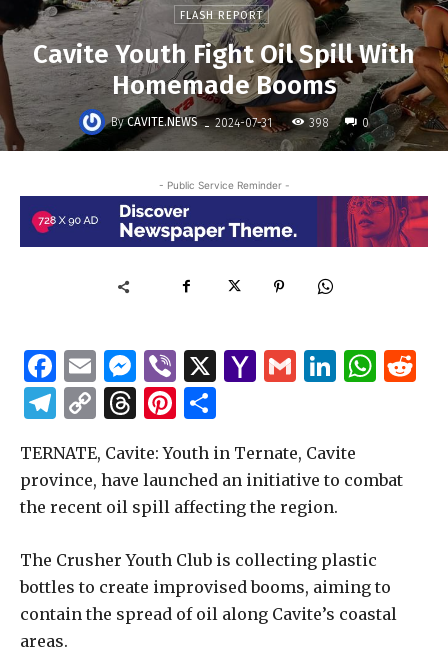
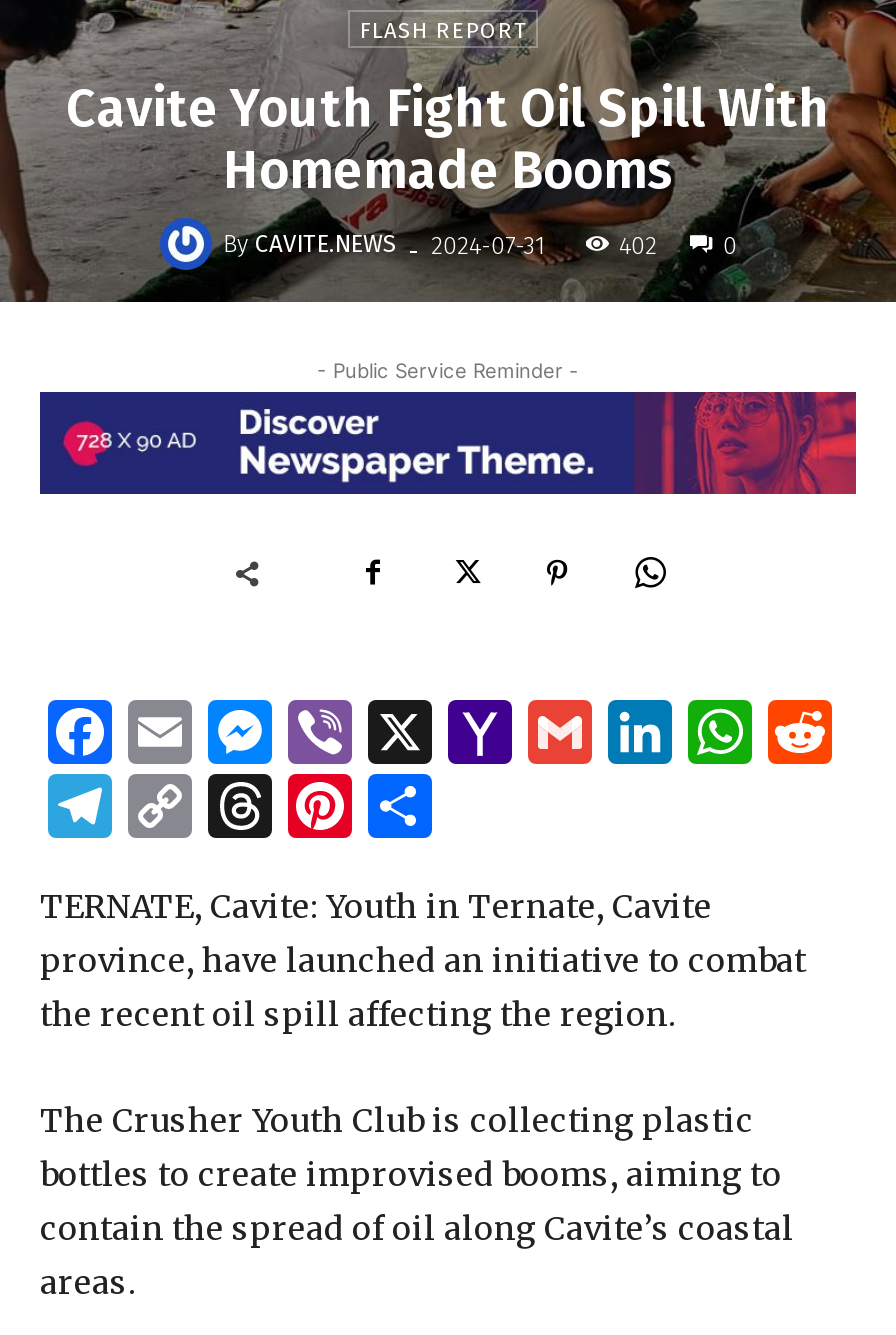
[309,115,329,129] 398 -> [619,231,657,259] 402

